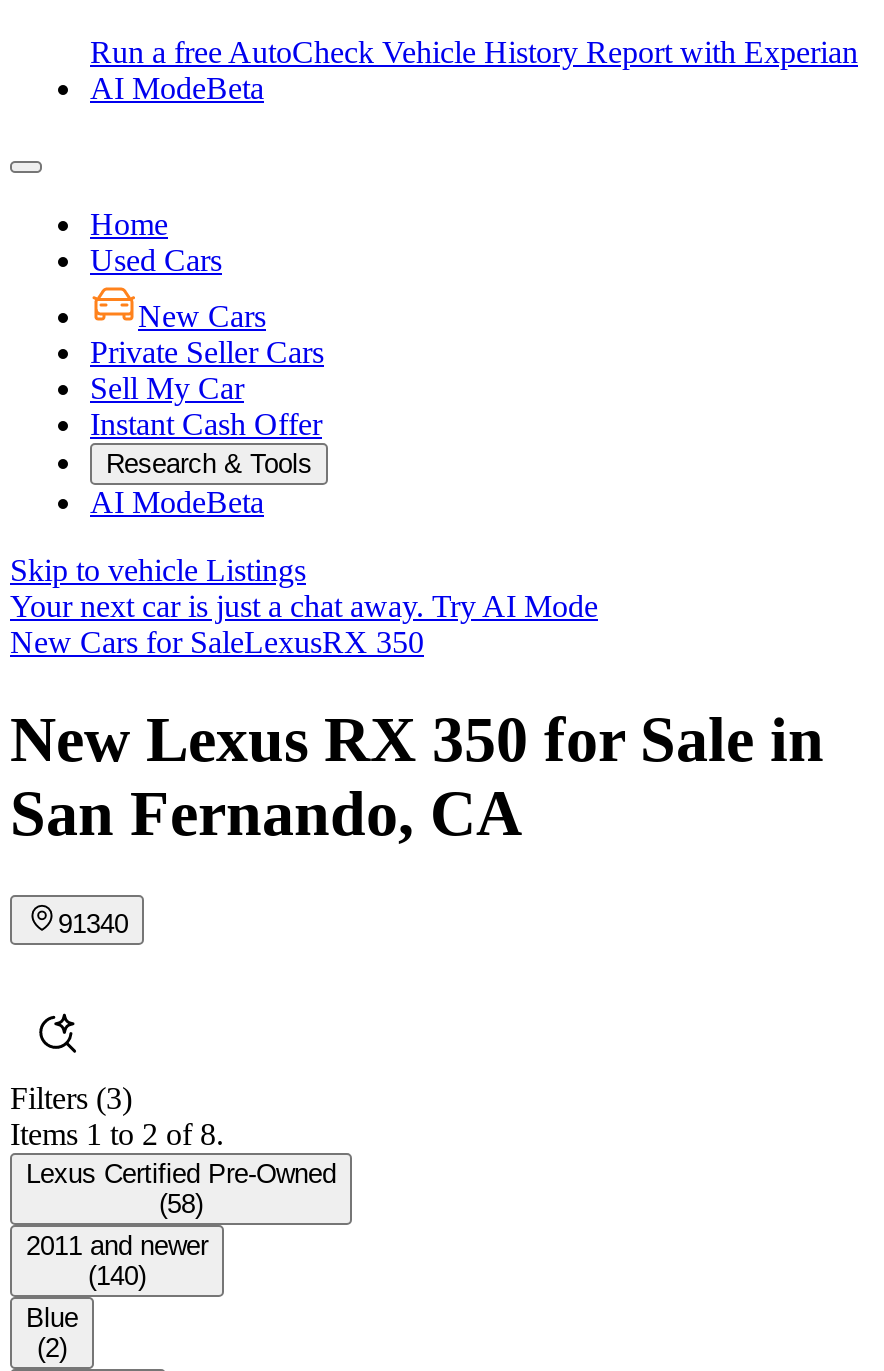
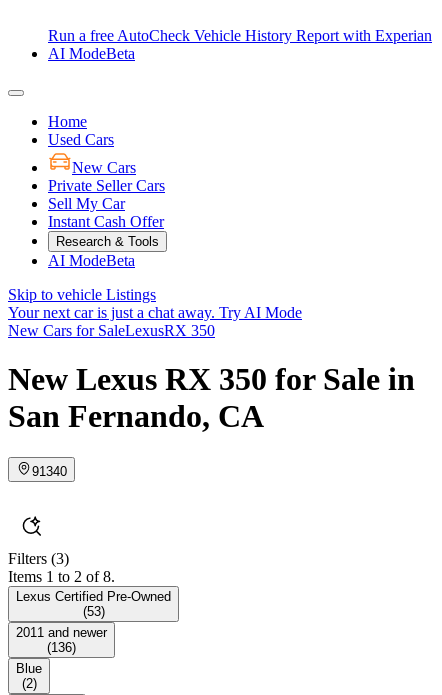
[159,1189,203,1219] (58) -> [82,604,104,619] (53)
[88,1261,146,1291] (140) -> [47,640,76,655] (136)

